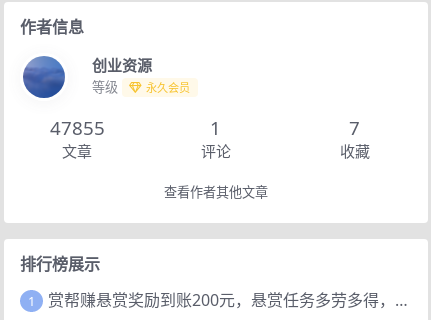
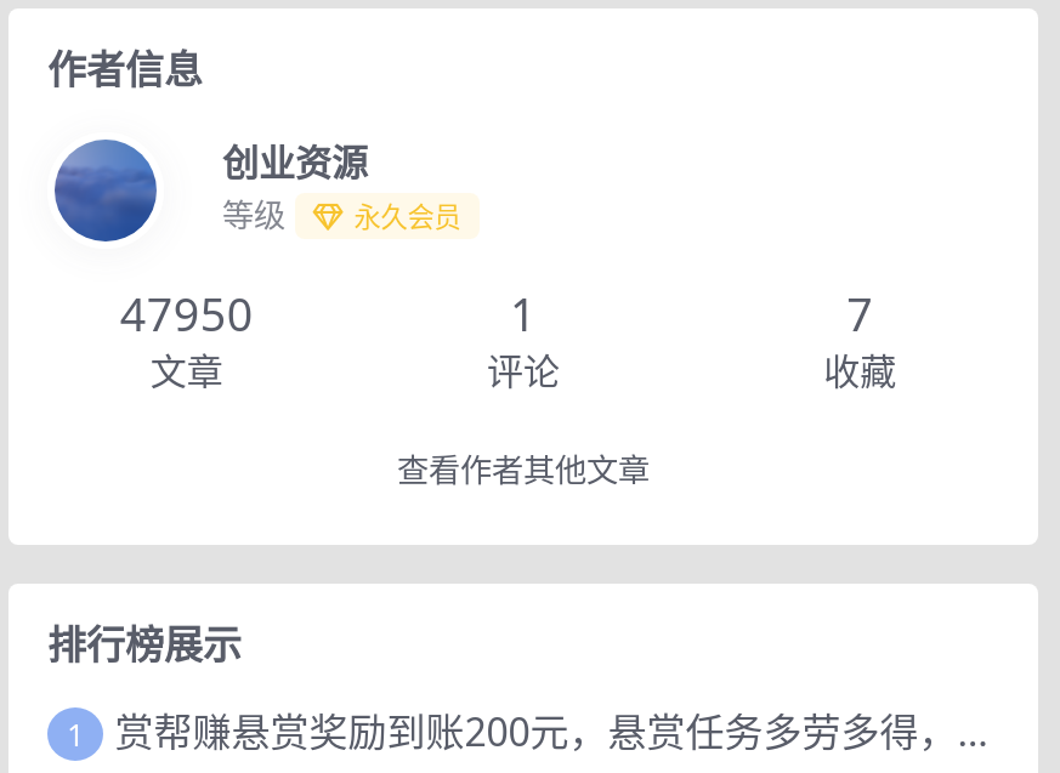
[50,115,105,140] 47855 -> [120,282,253,342] 47950

